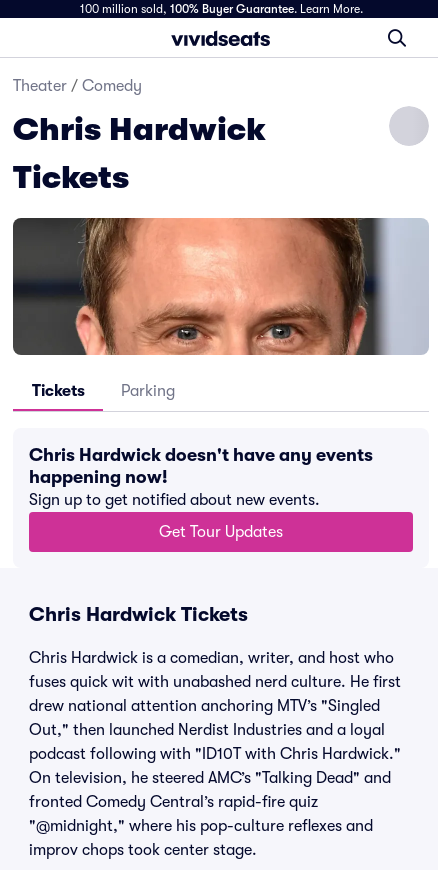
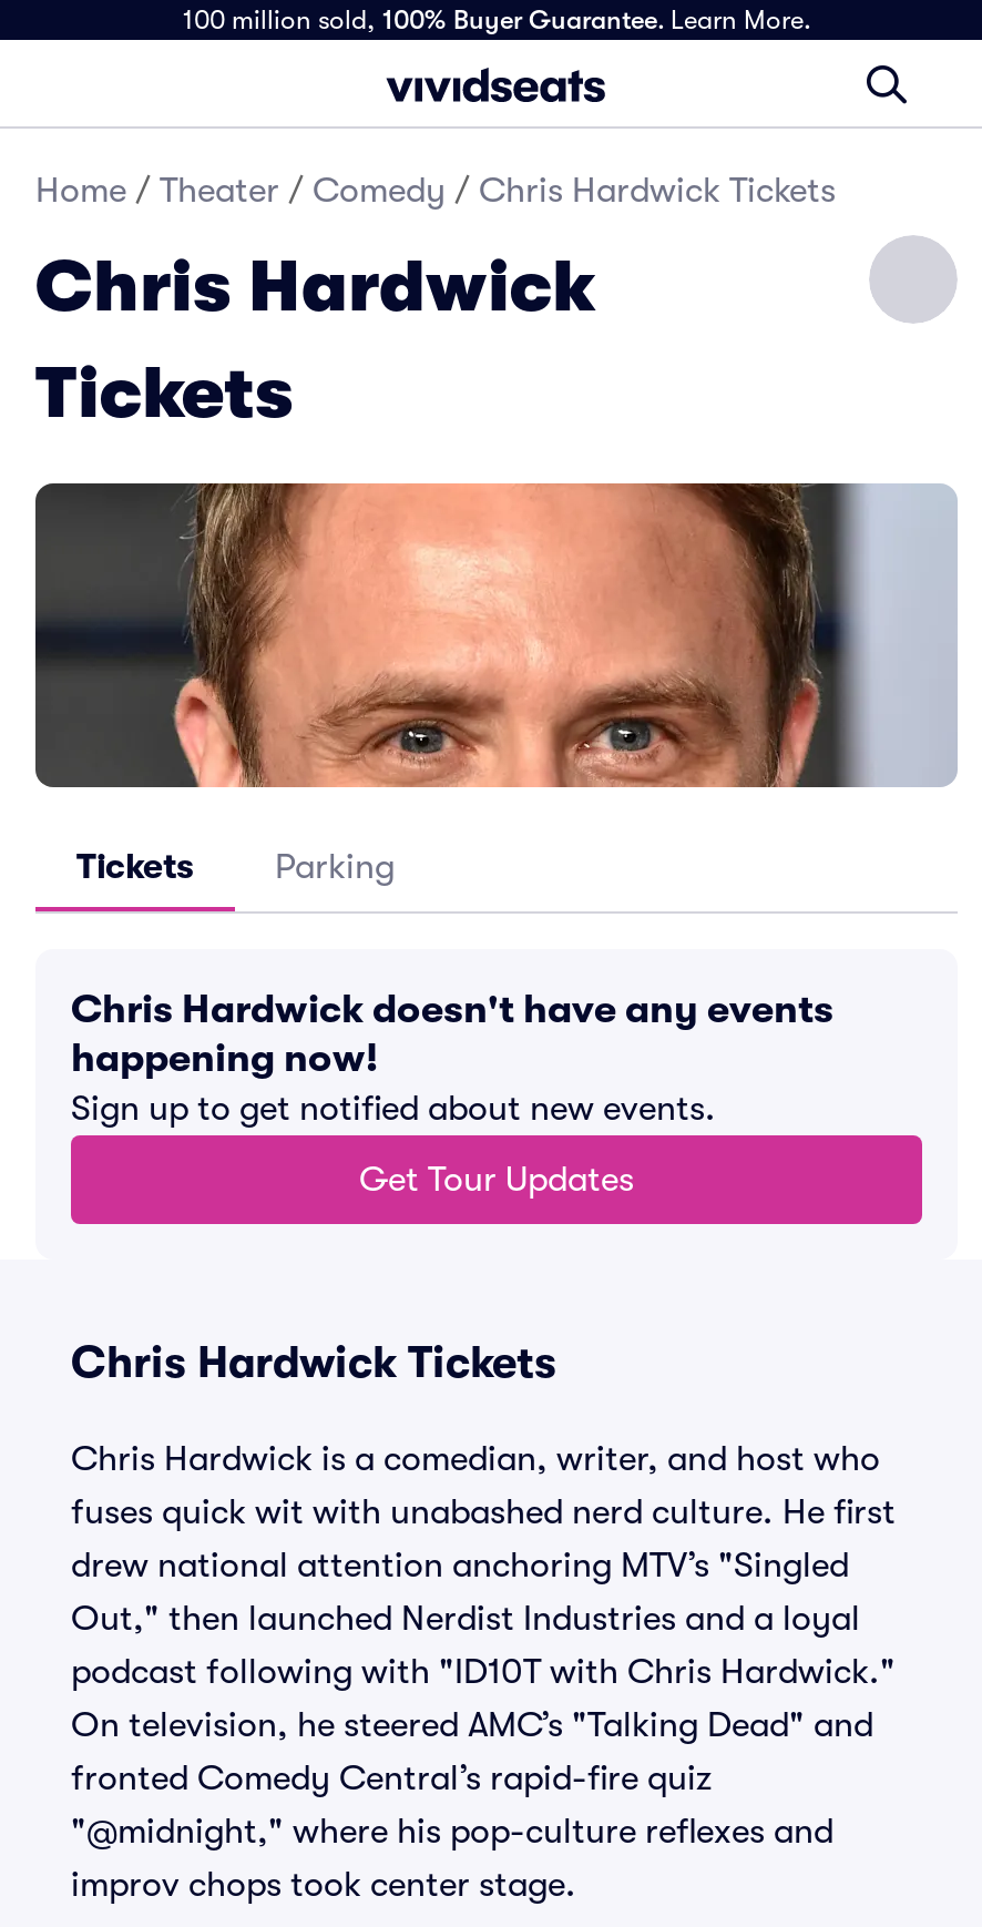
[13,77,142,95] Theater / Comedy -> [35,171,836,211] Home / Theater / Comedy / Chris Hardwick Tickets

